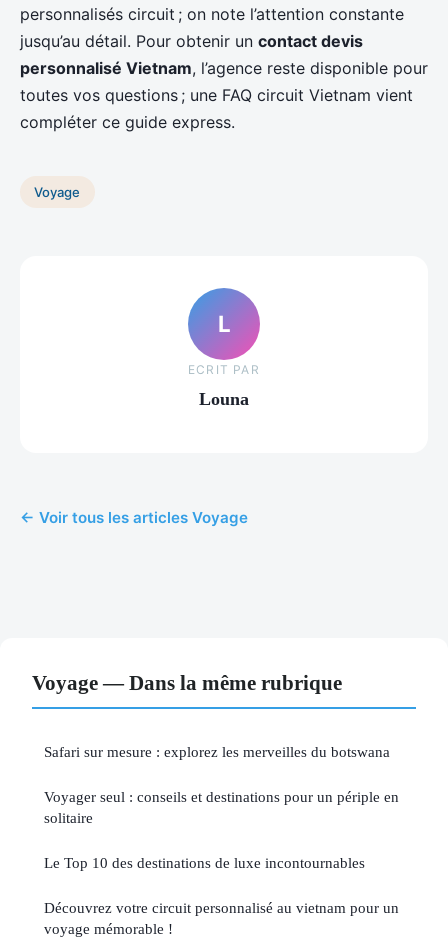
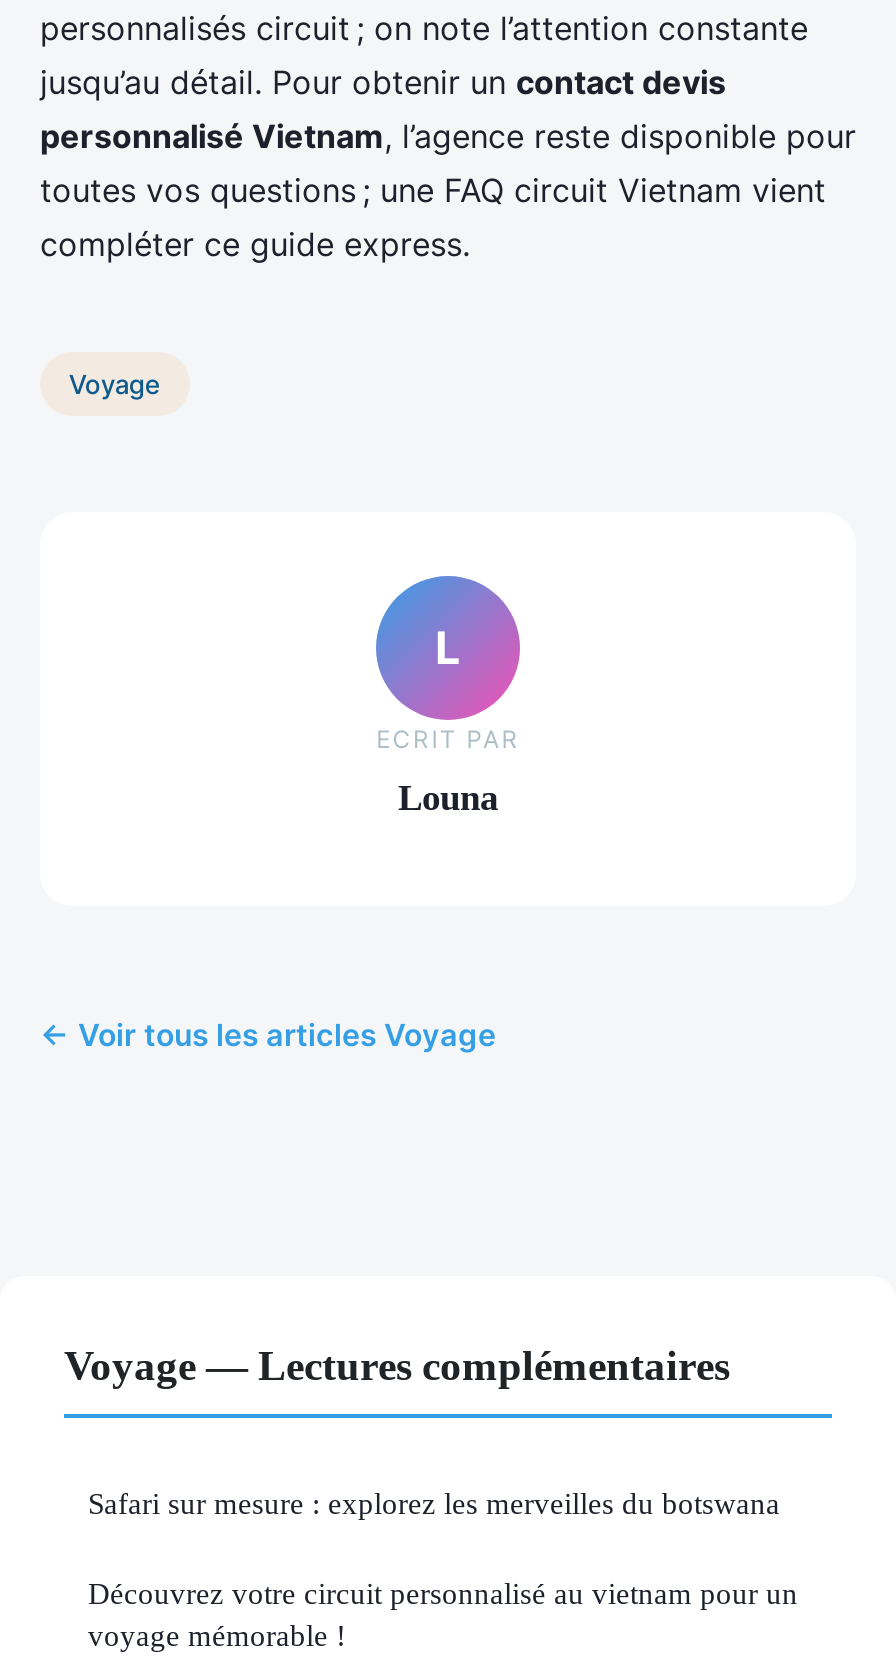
[32,671,342,694] Voyage — Dans la même rubrique -> [64,1342,730,1388] Voyage — Lectures complémentaires
[44,788,399,871] Voyager seul : conseils et destinations pour un périple en | solitaire | Le Top 10 des destinations de luxe incontournables -> none

